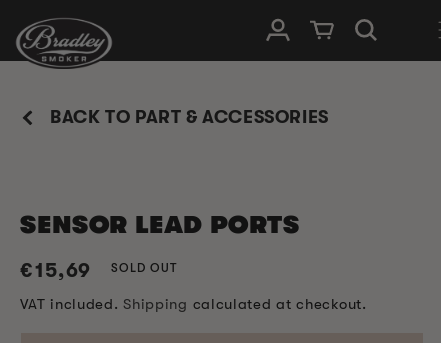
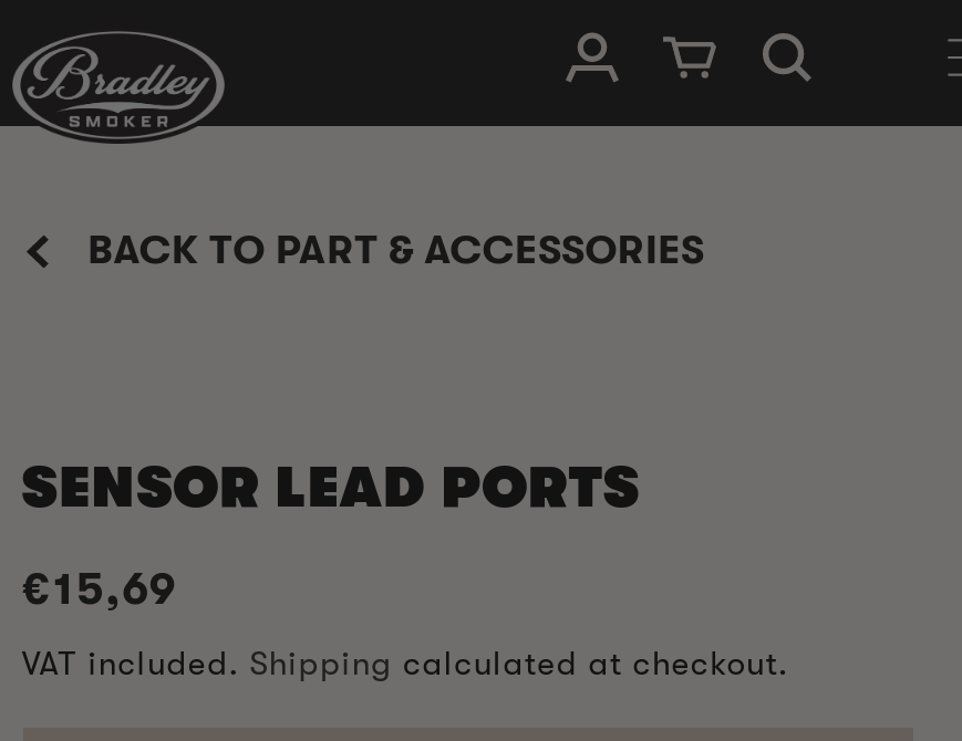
[110,261,176,275] SOLD OUT -> none

